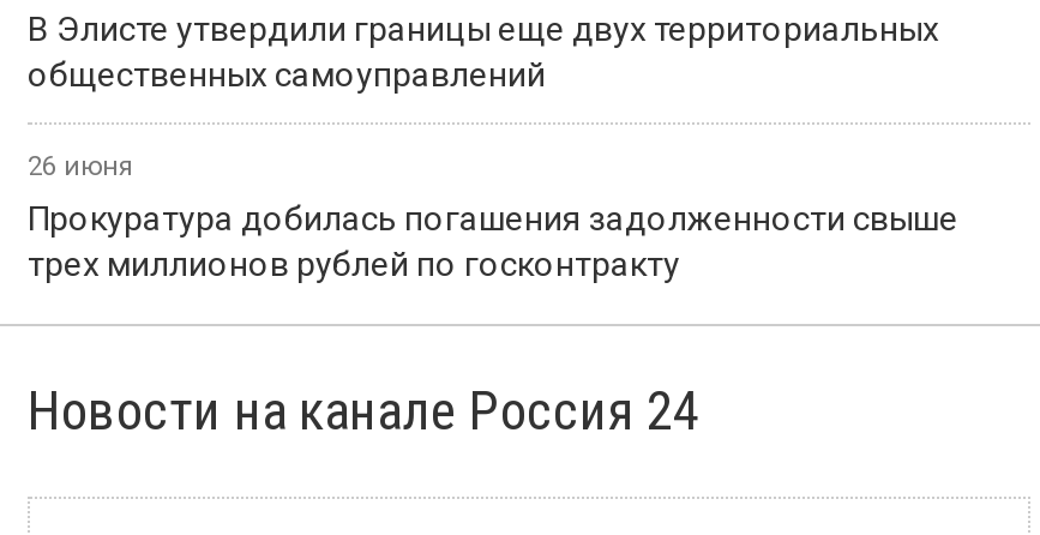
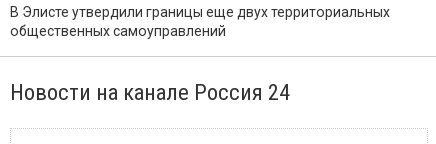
[28,152,958,284] 26 июня | Прокуратура добилась погашения задолженности свыше | трех миллионов рублей по госконтракту -> none

